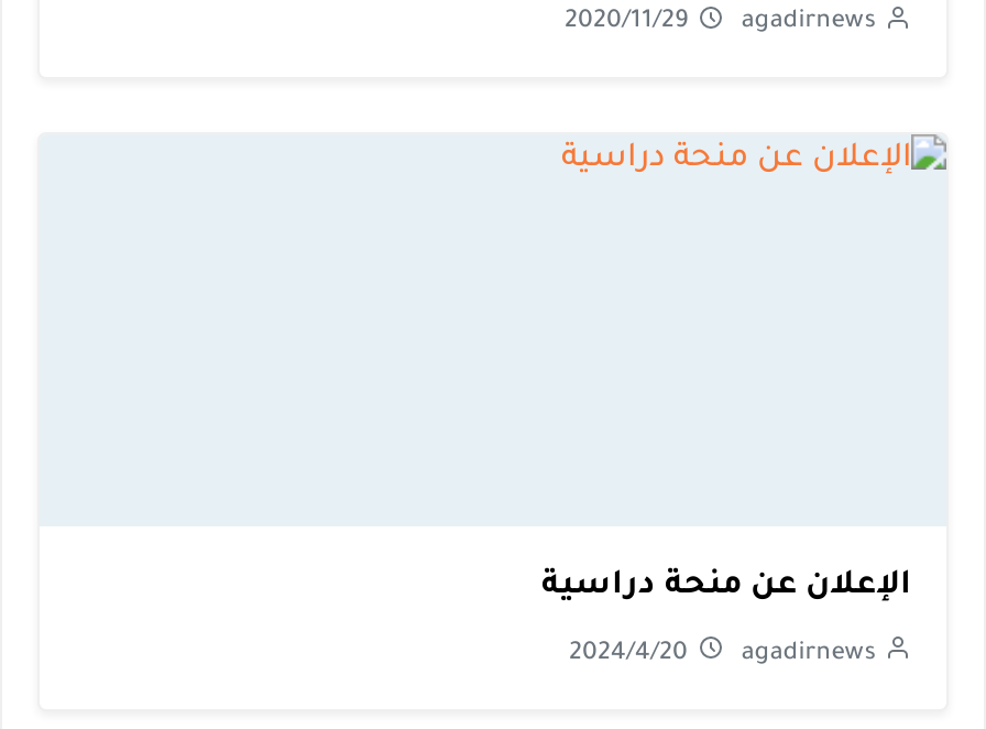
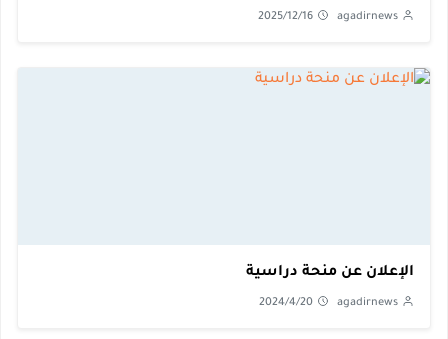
[565,9,688,36] 2020/11/29 -> [257,11,312,23] 2025/12/16

